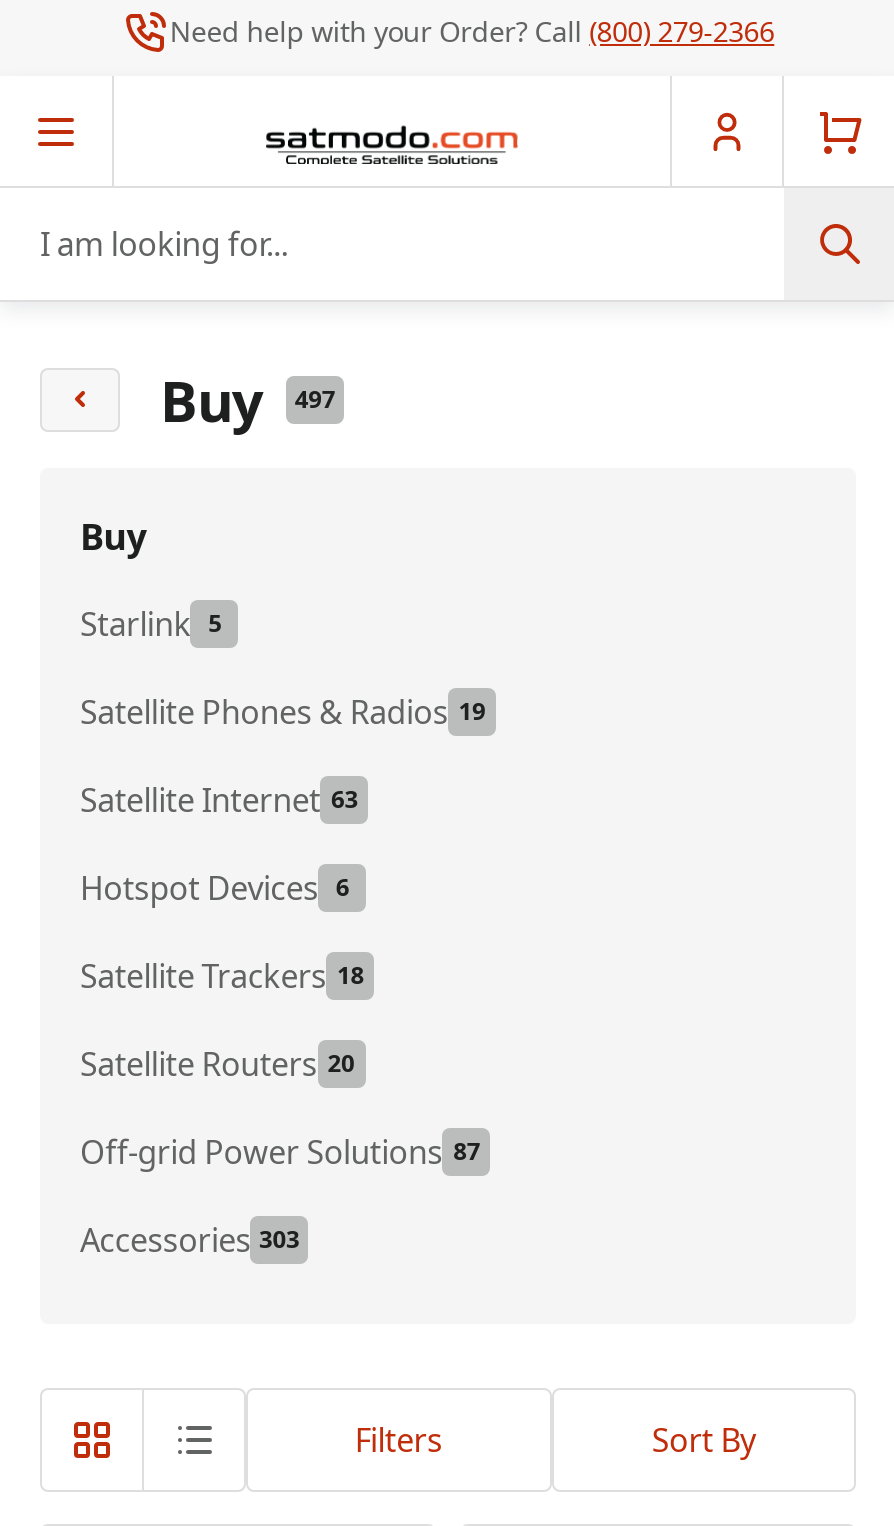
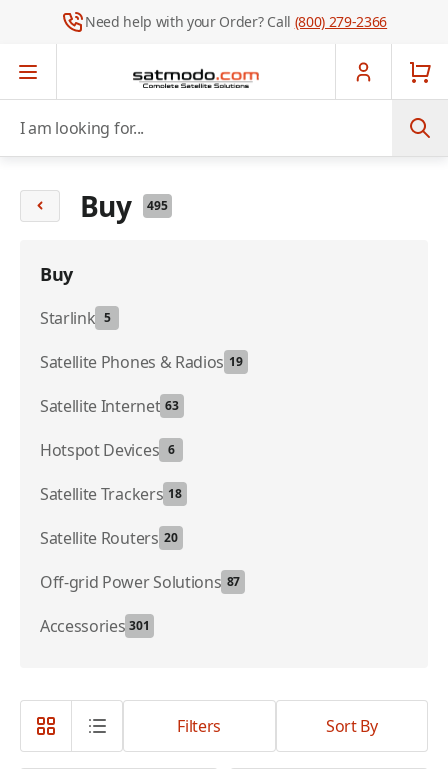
[160,362,335,438] Buy 497 -> [80,187,168,225] Buy 495
[80,1218,300,1262] Accessories 303 -> [40,615,150,637] Accessories 301

